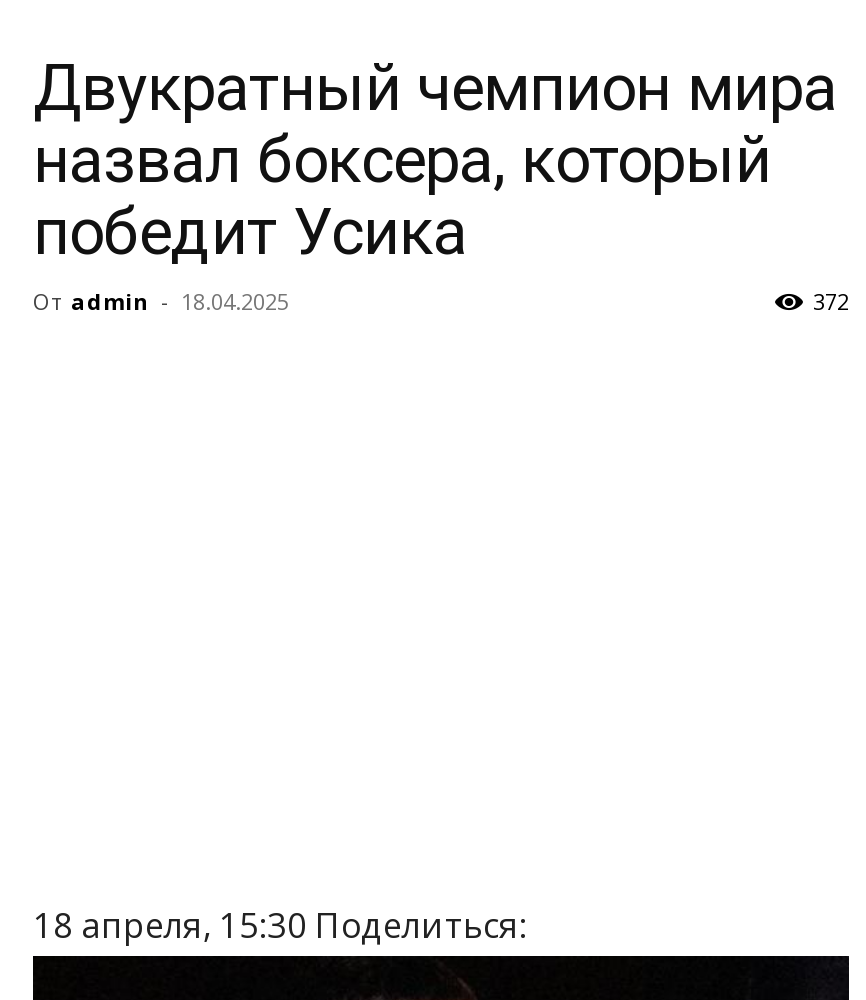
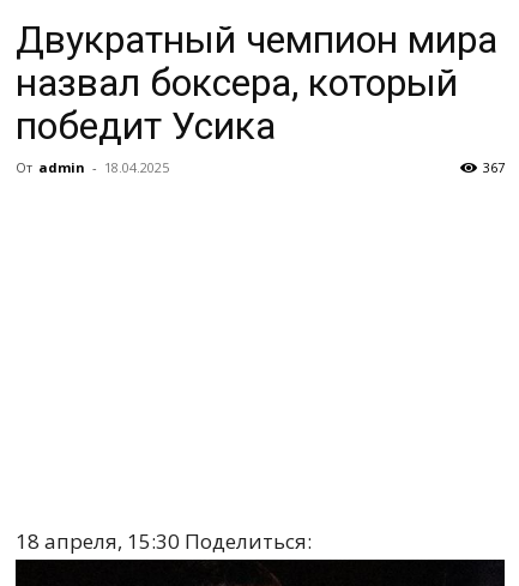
[813,286,849,316] 372 -> [483,158,505,176] 367

